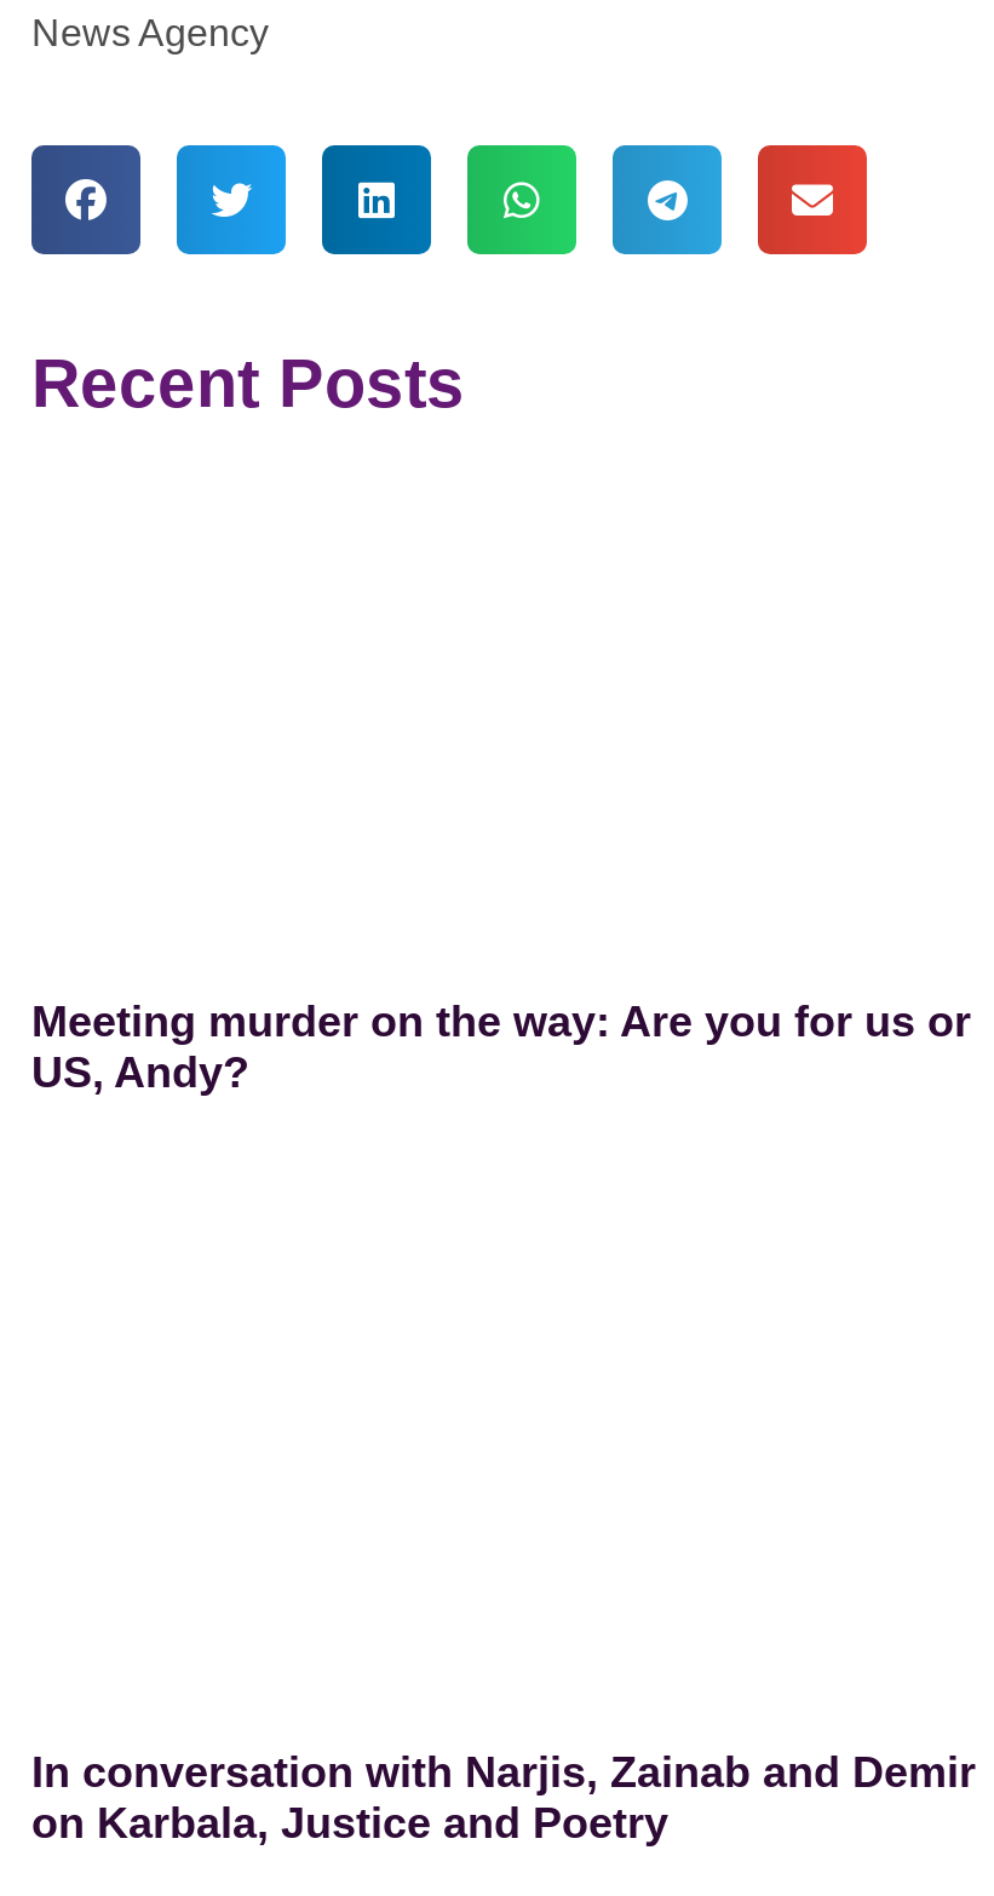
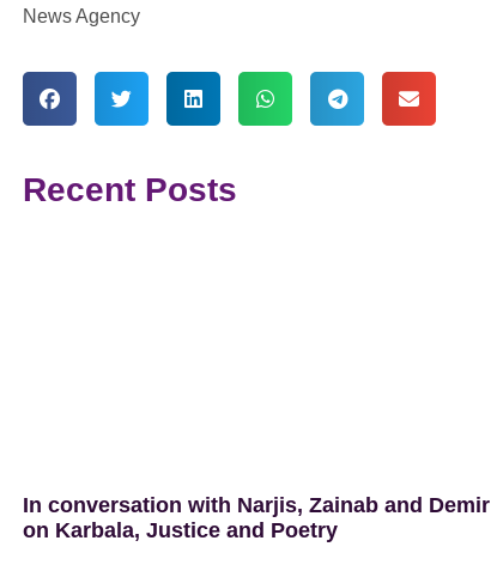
[31,997,971,1097] Meeting murder on the way: Are you for us or | US, Andy? -> none

